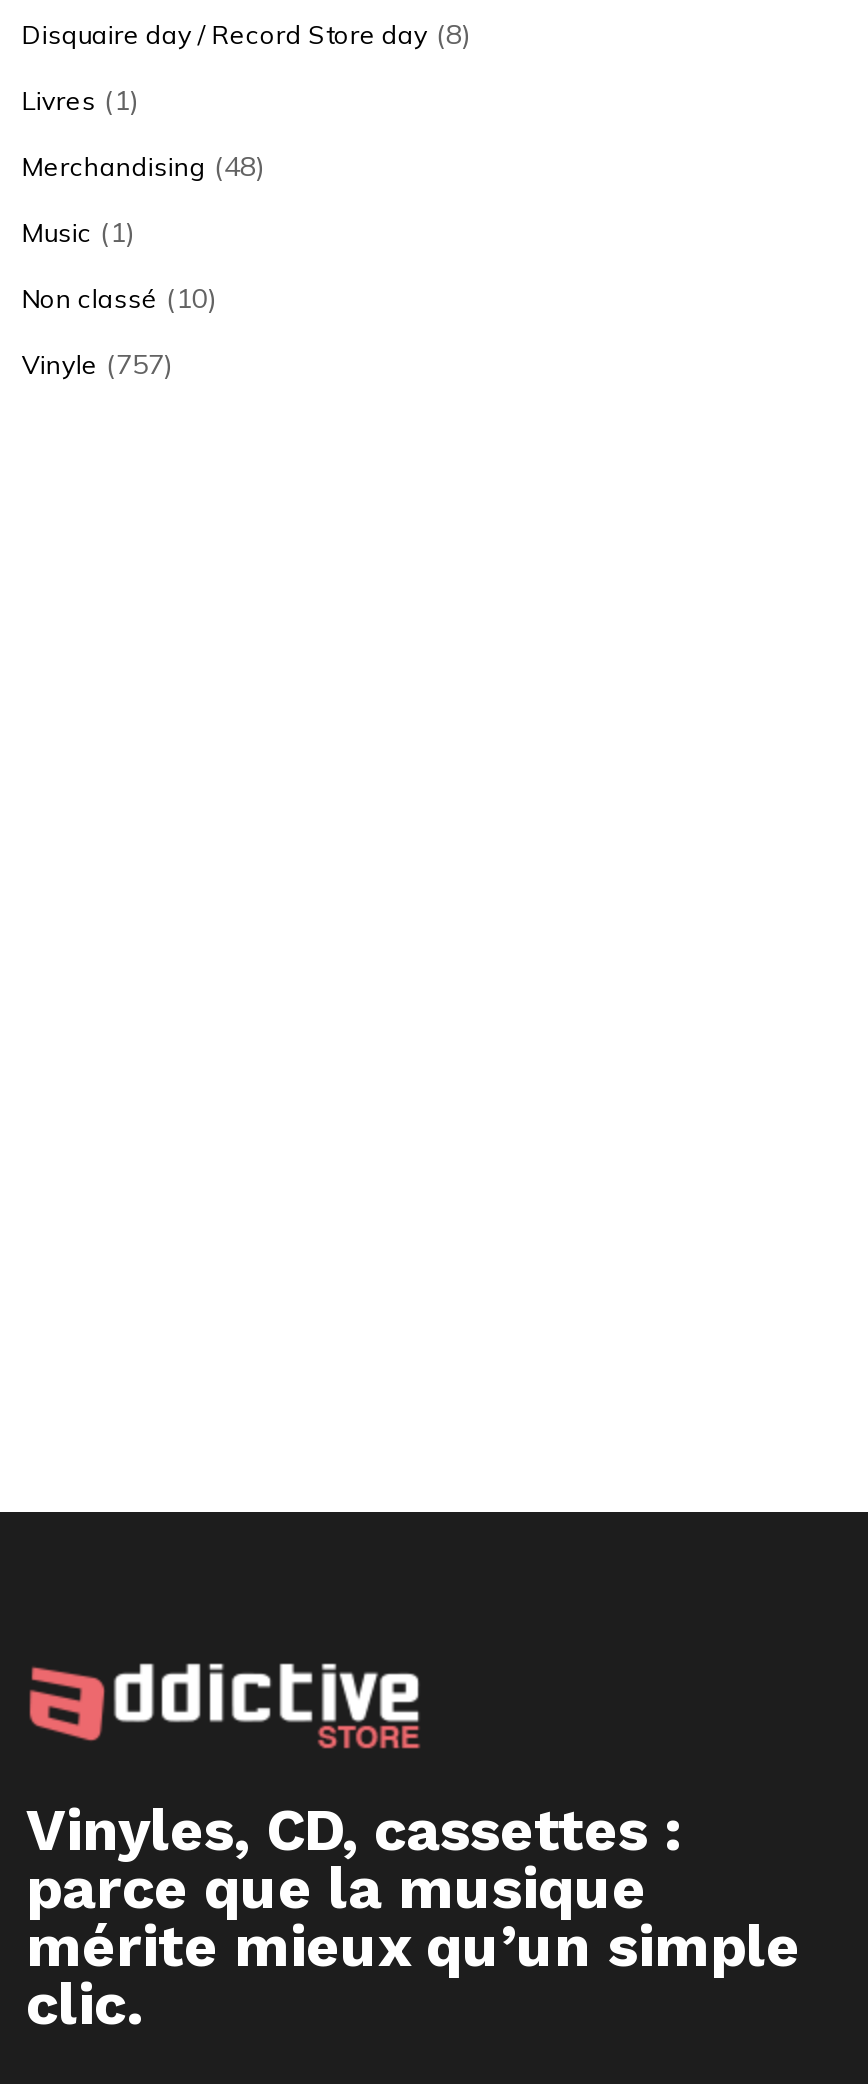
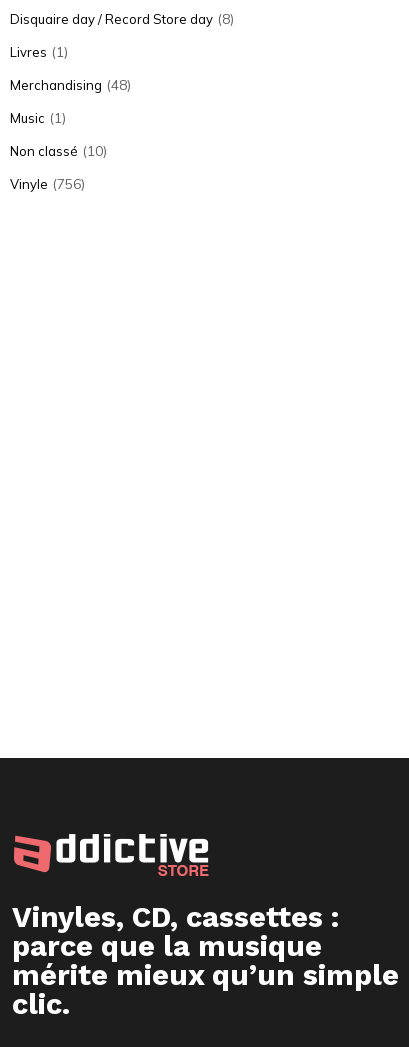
[22,347,172,383] Vinyle (757) -> [10,175,85,193] Vinyle (756)

